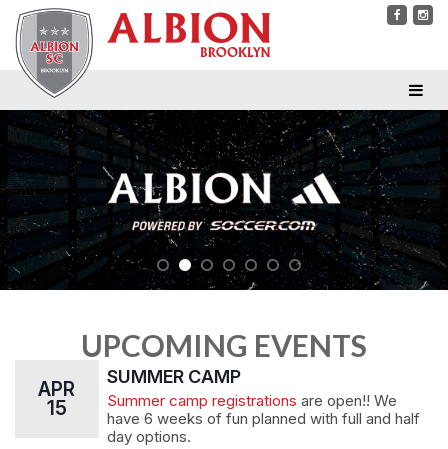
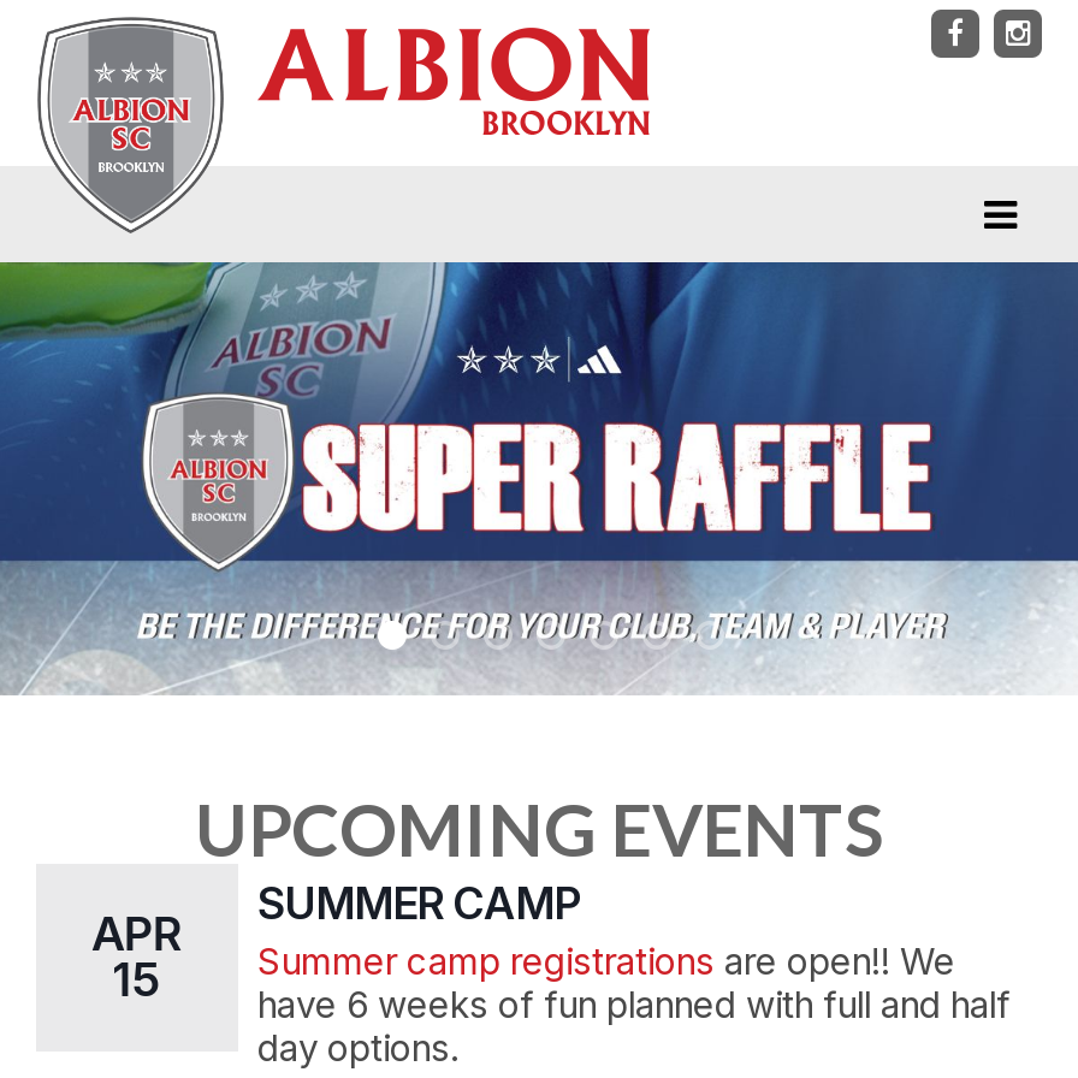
[3,109,445,291] [image] -> [7,260,1071,695] [image]

